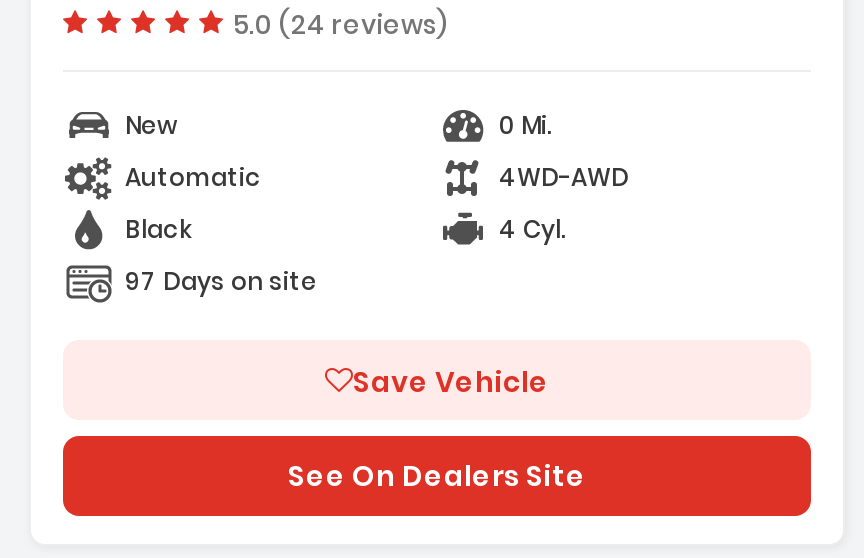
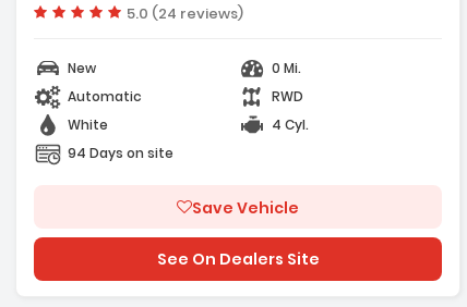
[499,160,629,194] 4WD-AWD -> [272,87,303,106] RWD
[125,212,191,246] Black -> [68,115,108,134] White
[125,264,317,298] 97 Days on site -> [68,144,173,162] 94 Days on site

